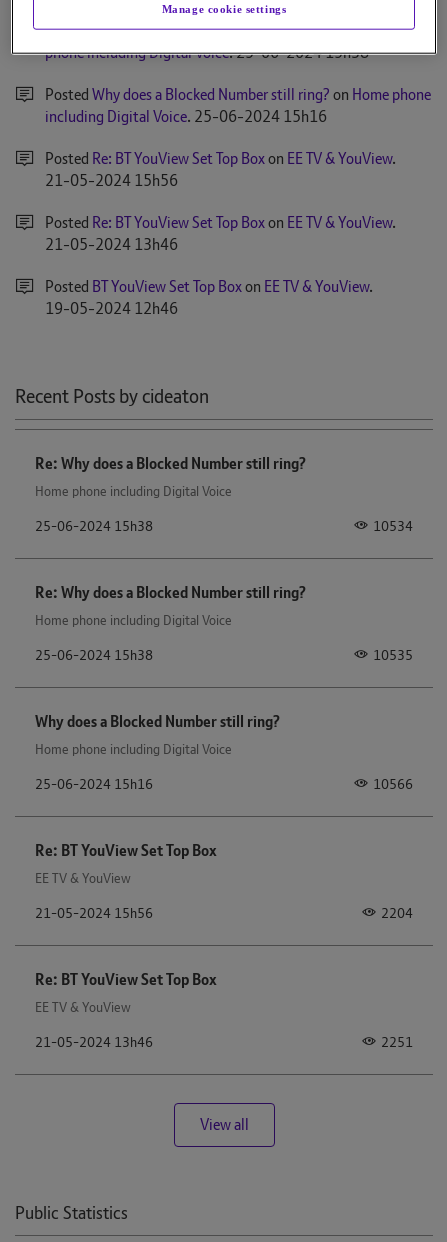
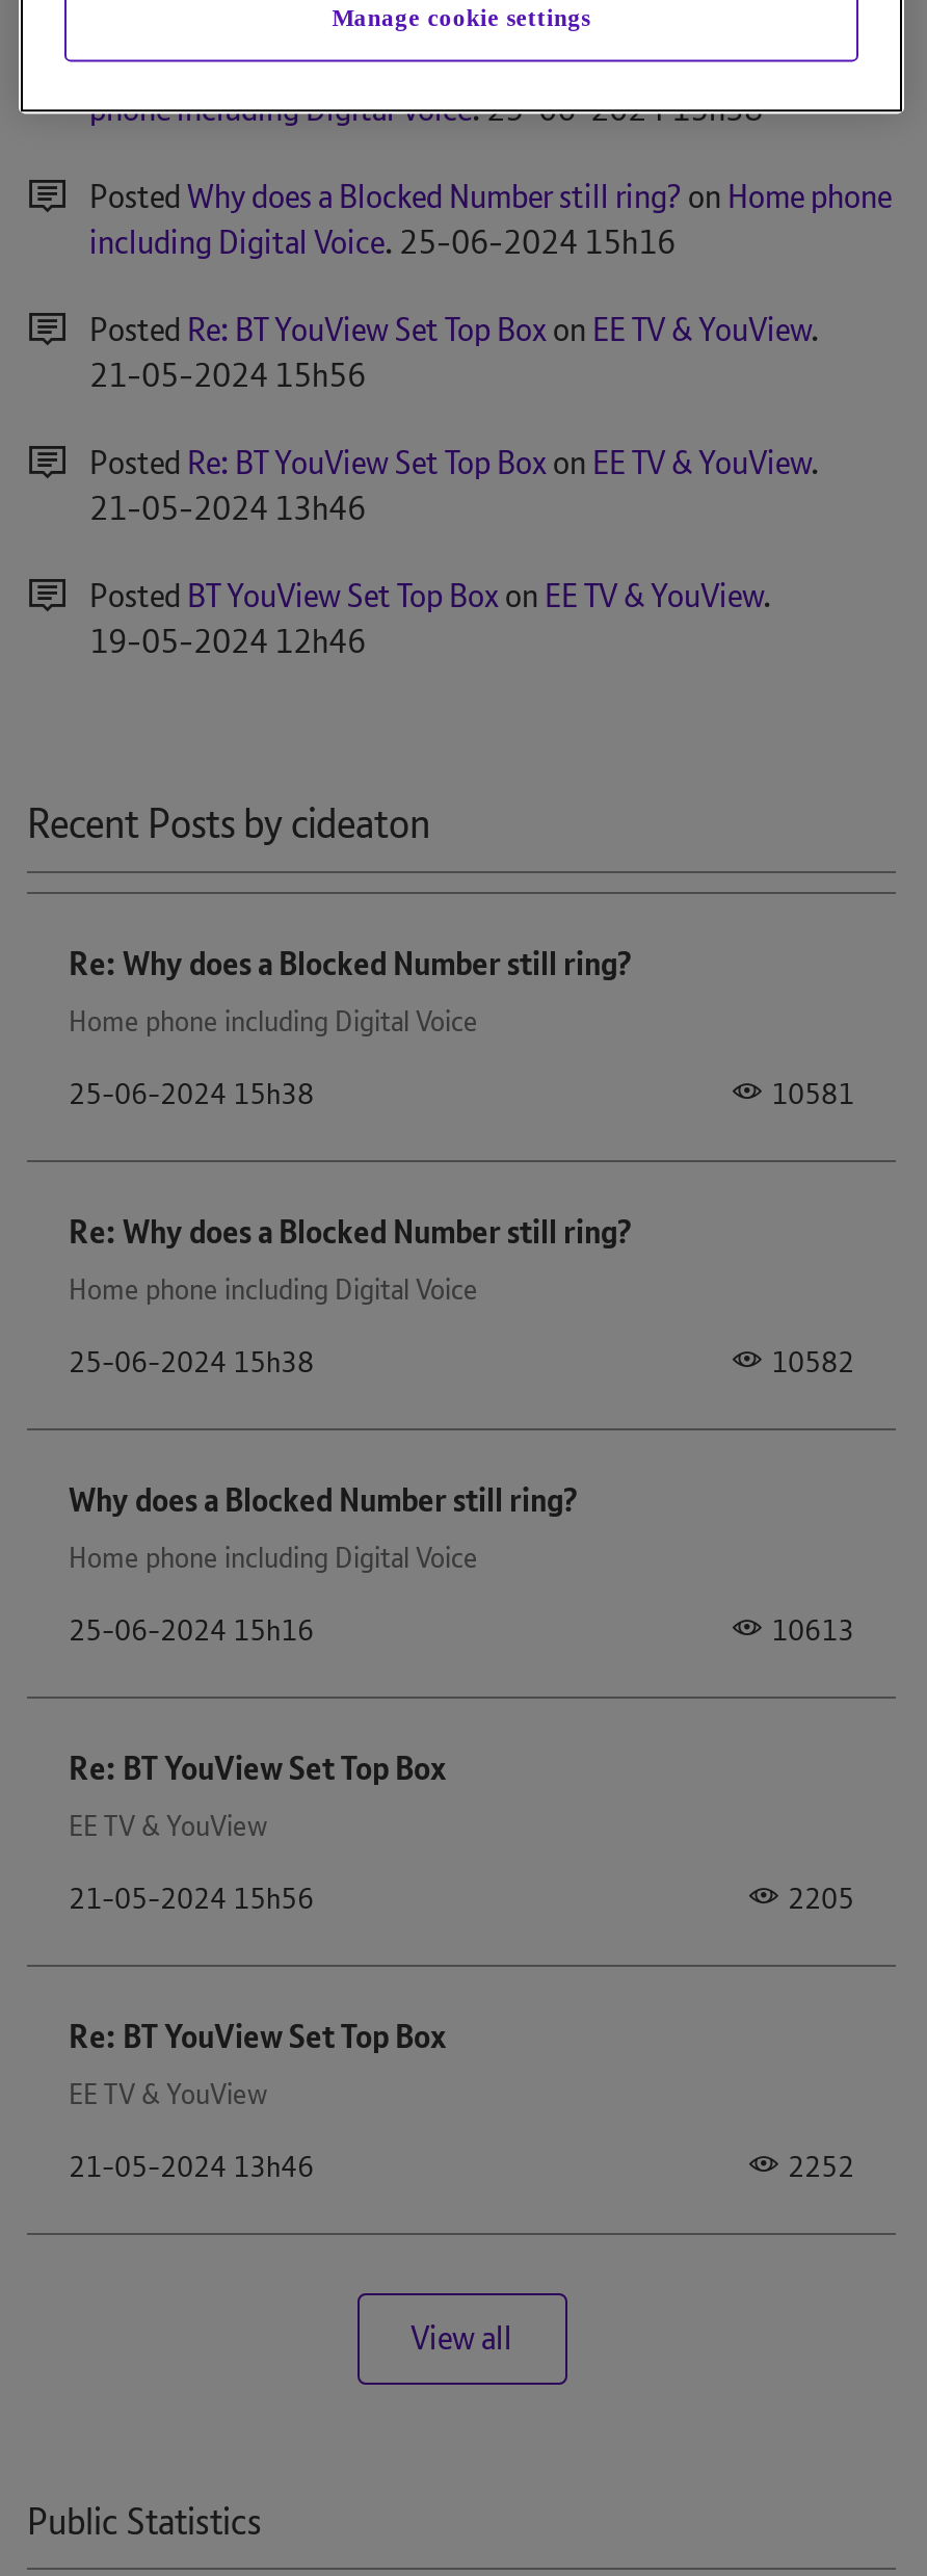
[370,517,413,535] 10534 -> [765,1075,854,1112] 10581
[370,646,413,664] 10535 -> [765,1343,854,1381] 10582
[370,775,413,793] 10566 -> [765,1612,854,1649] 10613
[378,904,413,922] 2204 -> [782,1880,854,1917] 2205
[378,1033,413,1051] 2251 -> [782,2148,854,2186] 2252

